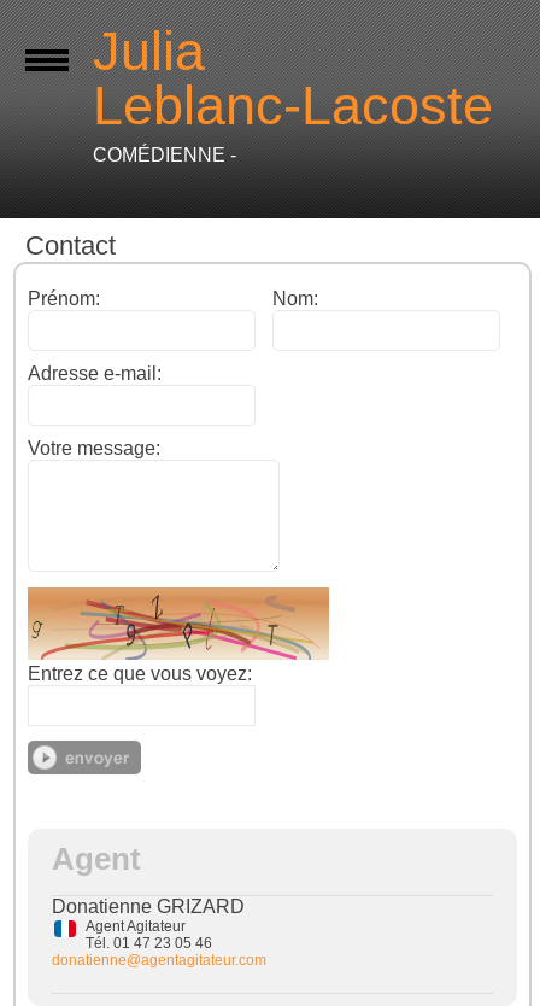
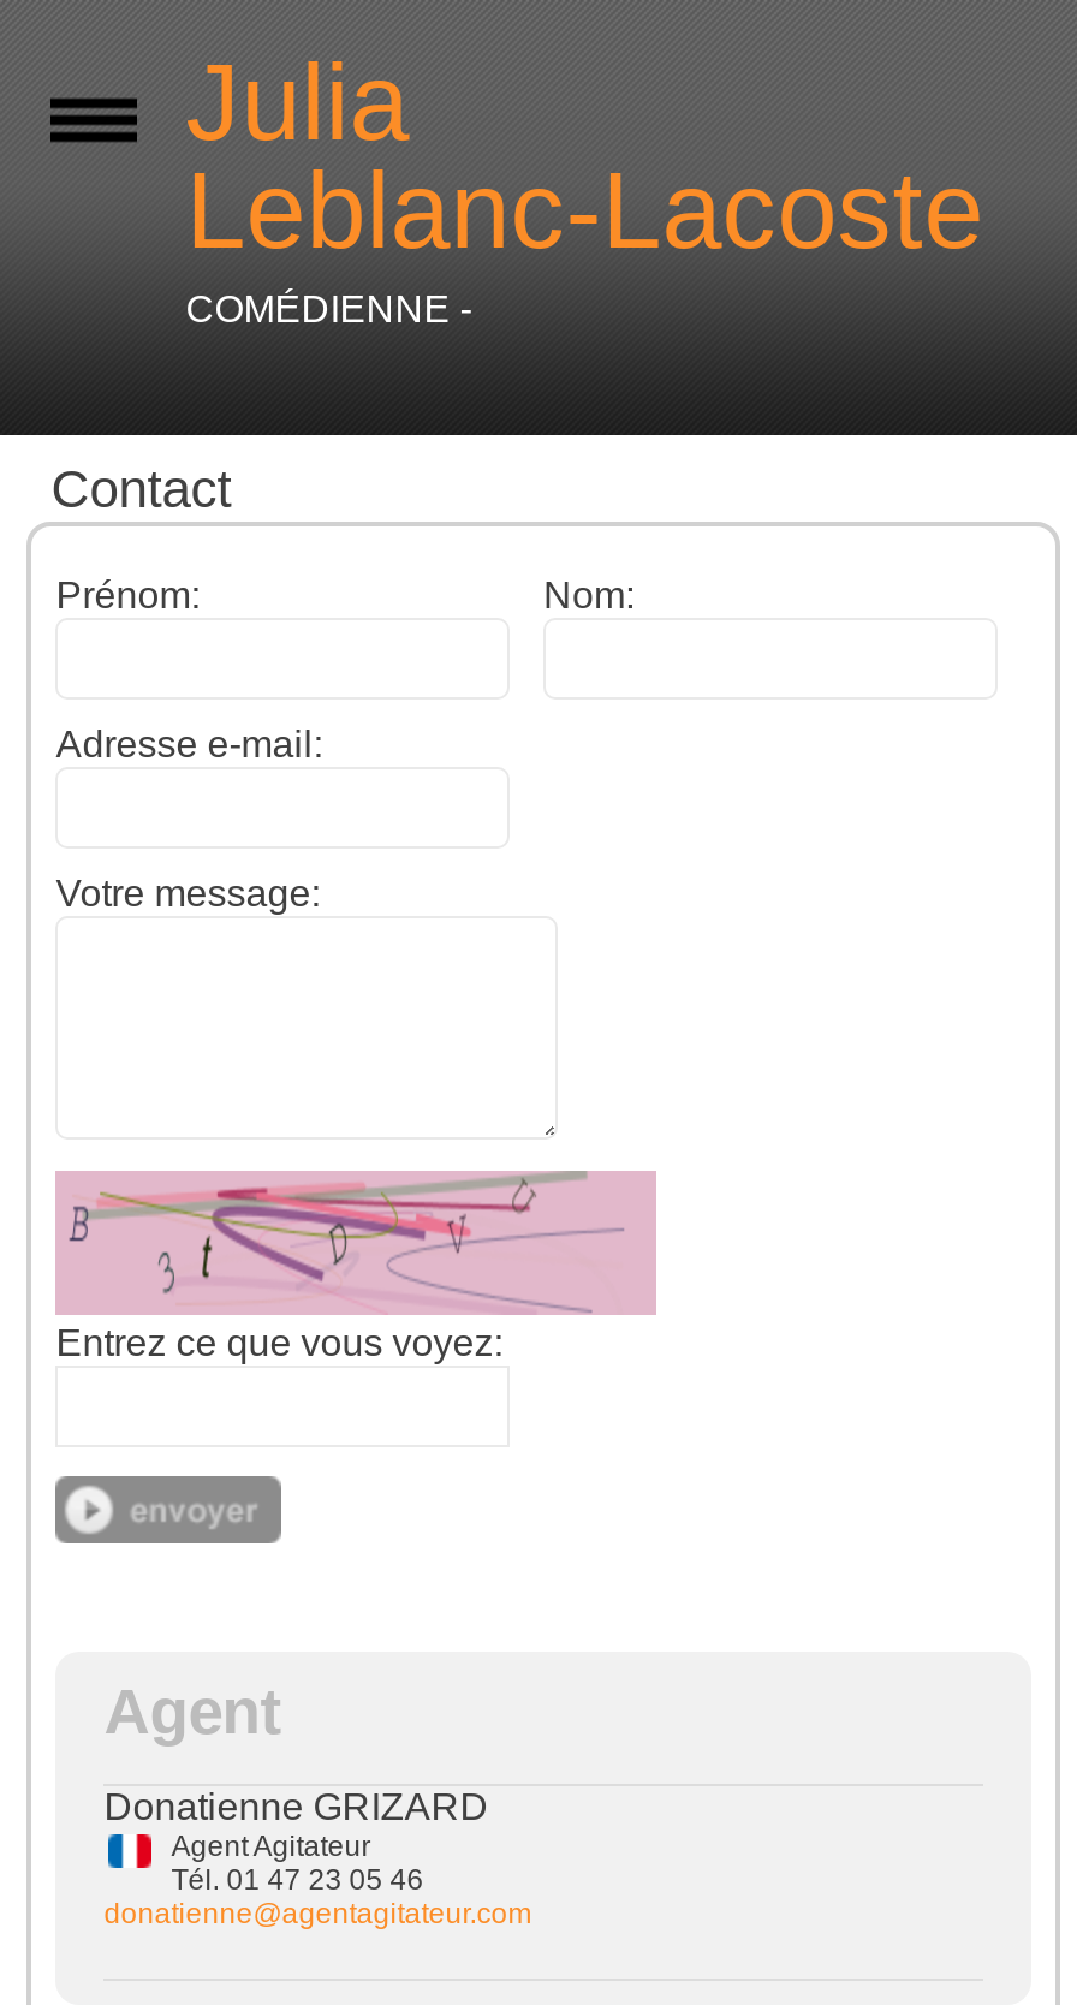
[28,587,329,660] [image] -> [55,1171,656,1315] [image]

